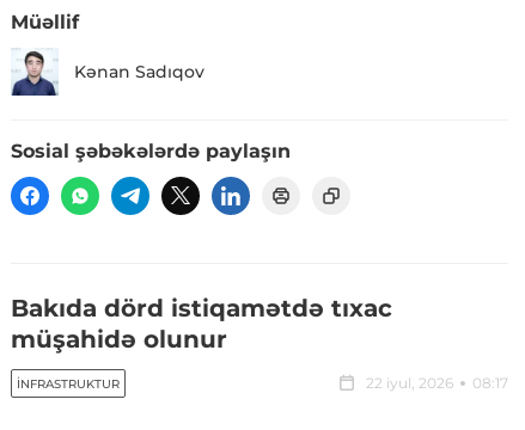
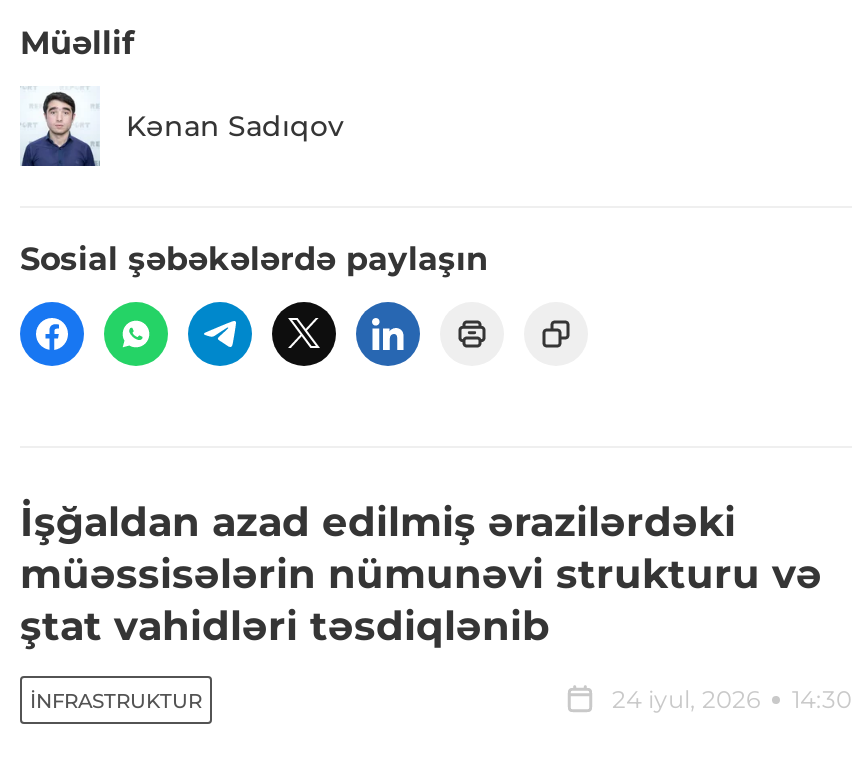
[11,294,392,354] Bakıda dörd istiqamətdə tıxac | müşahidə olunur -> [20,499,822,651] İşğaldan azad edilmiş ərazilərdəki | müəssisələrin nümunəvi strukturu və | ştat vahidləri təsdiqlənib
[366,374,508,392] 22 iyul, 2026 | 08:17 -> [612,685,852,715] 24 iyul, 2026 | 14:30

